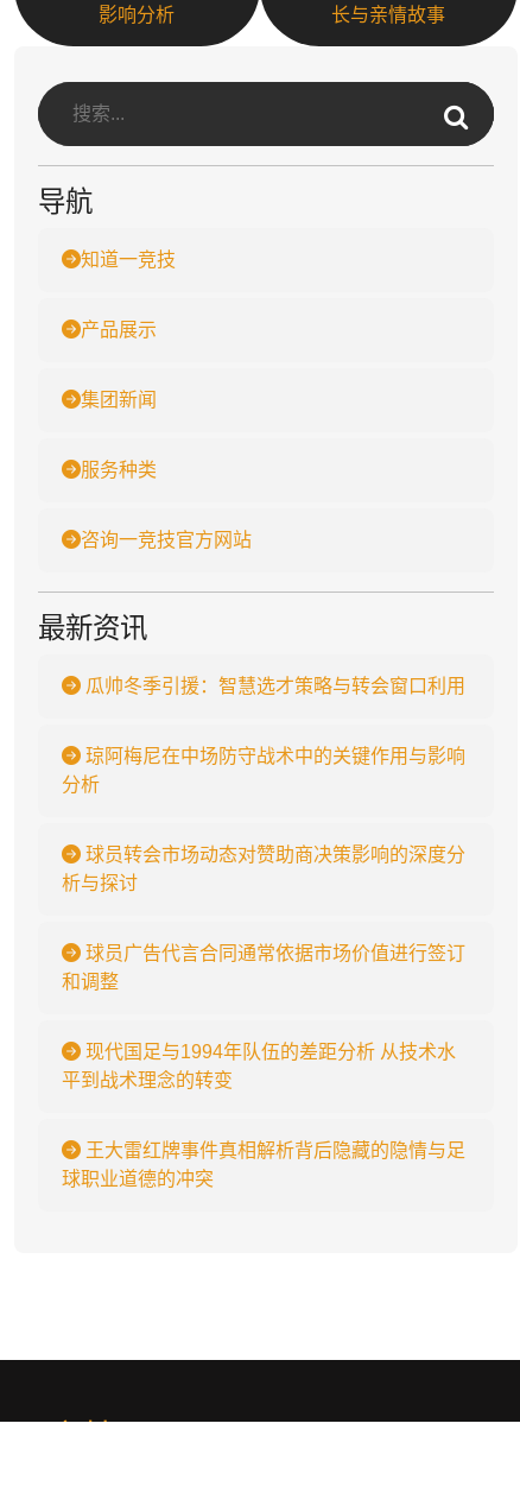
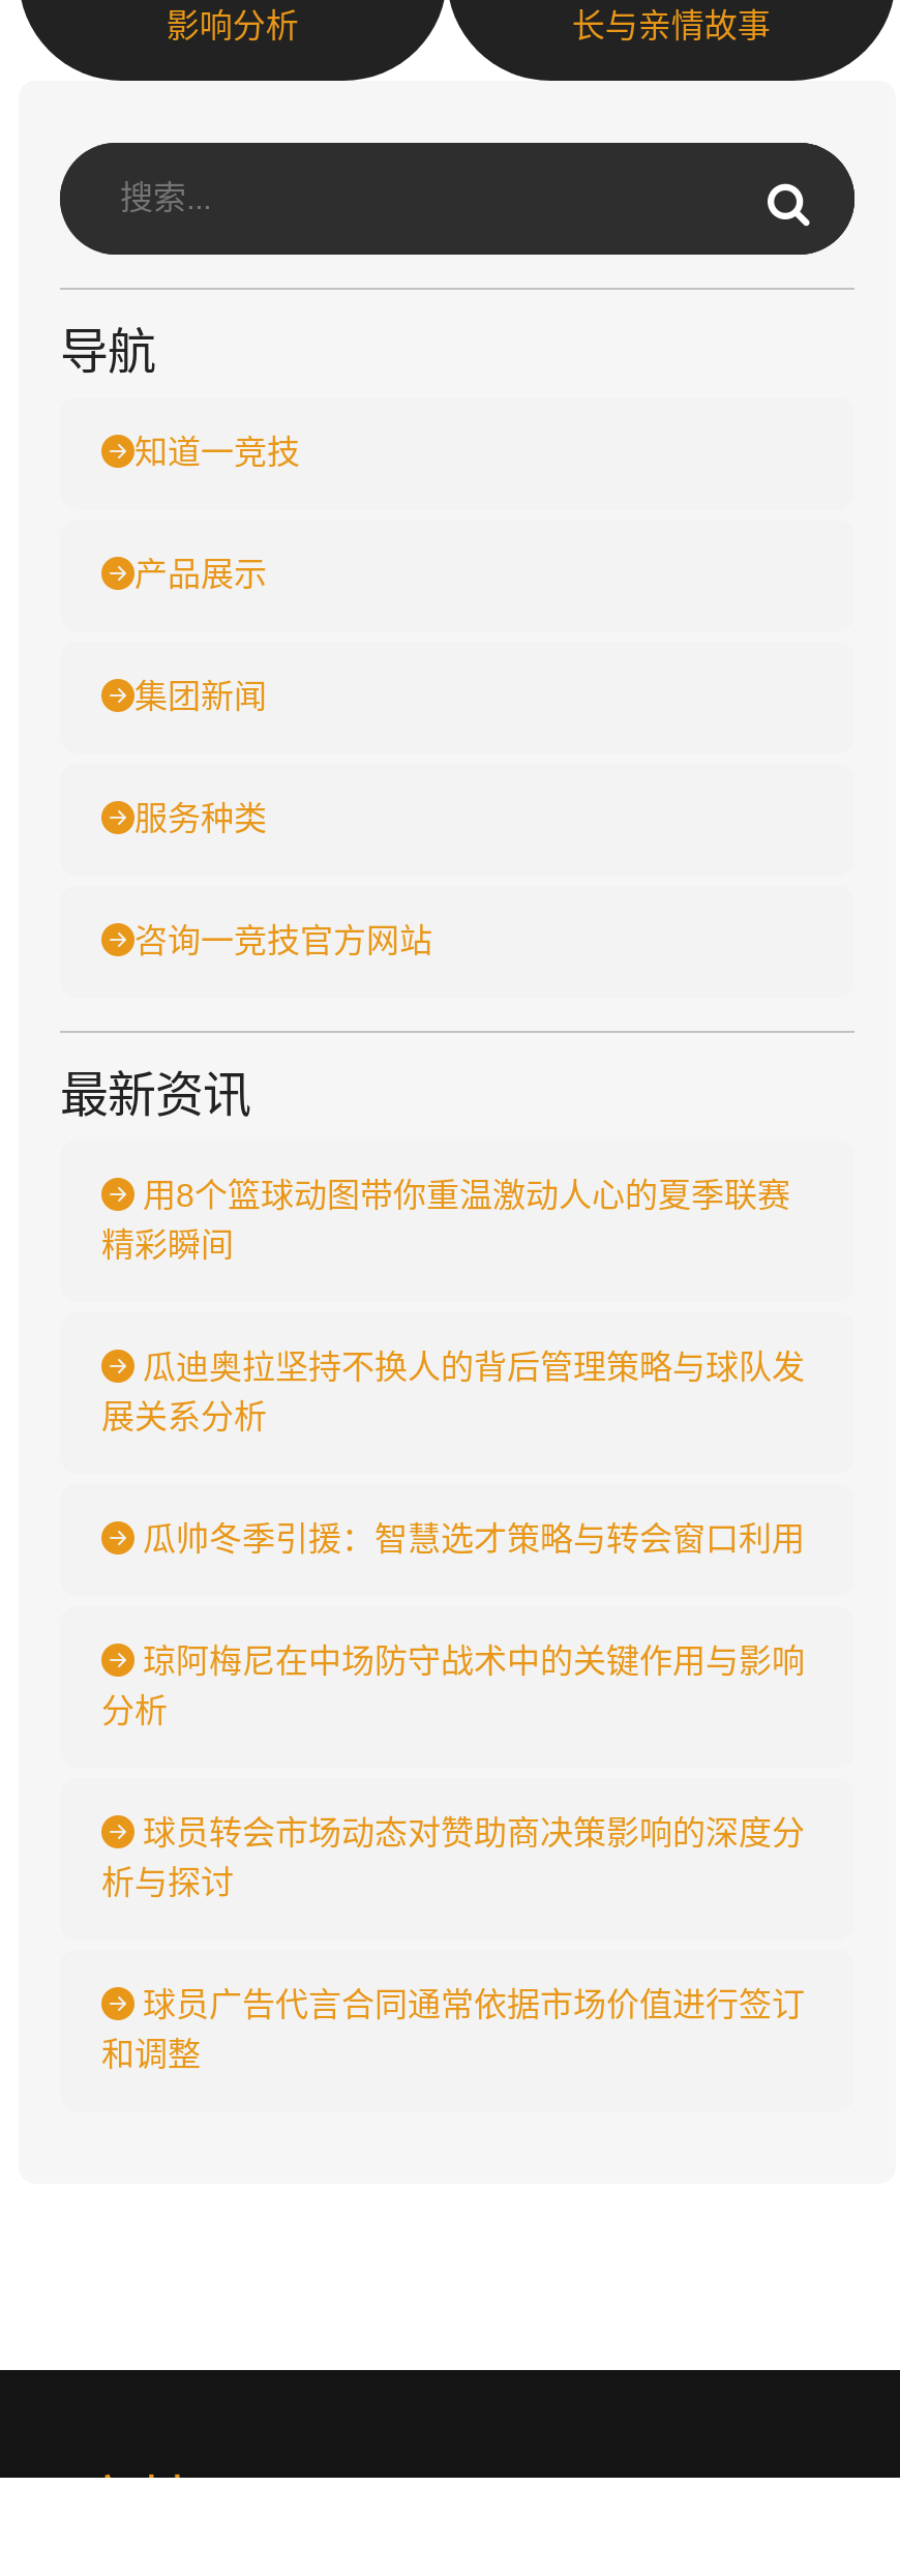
none -> [101,1177,805,1434] 用8个篮球动图带你重温激动人心的夏季联赛 | 精彩瞬间 | 瓜迪奥拉坚持不换人的背后管理策略与球队发 | 展关系分析
moved [62,676,465,992] -> [101,1521,805,2072]: 瓜帅冬季引援：智慧选才策略与转会窗口利用 | 琼阿梅尼在中场防守战术中的关键作用与影响 | 分析 | 球员转会市场动态对赞助商决策影响的深度分 | 析与探讨 | 球员广告代言合同通常依据市场价值进行签订 | 和调整
[62,1041,465,1189] 现代国足与1994年队伍的差距分析 从技术水 | 平到战术理念的转变 | 王大雷红牌事件真相解析背后隐藏的隐情与足 | 球职业道德的冲突 -> none

